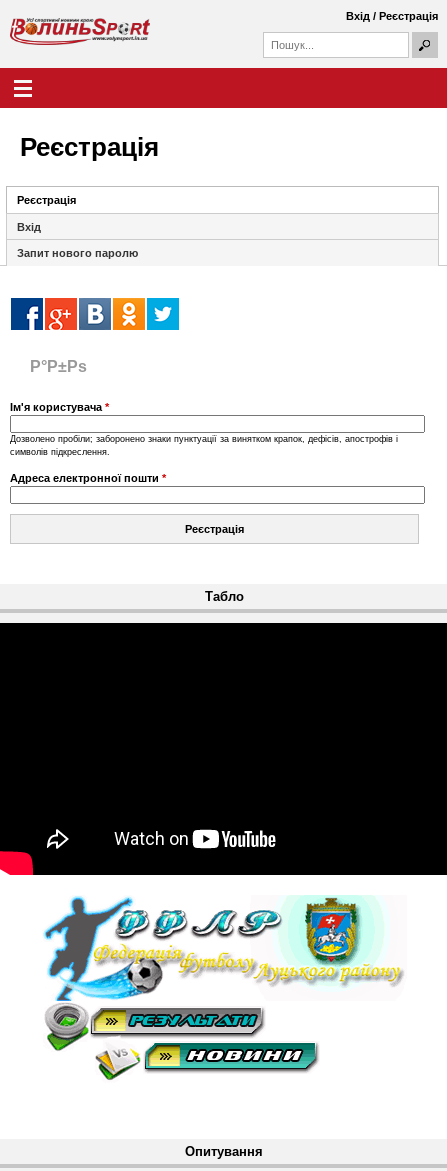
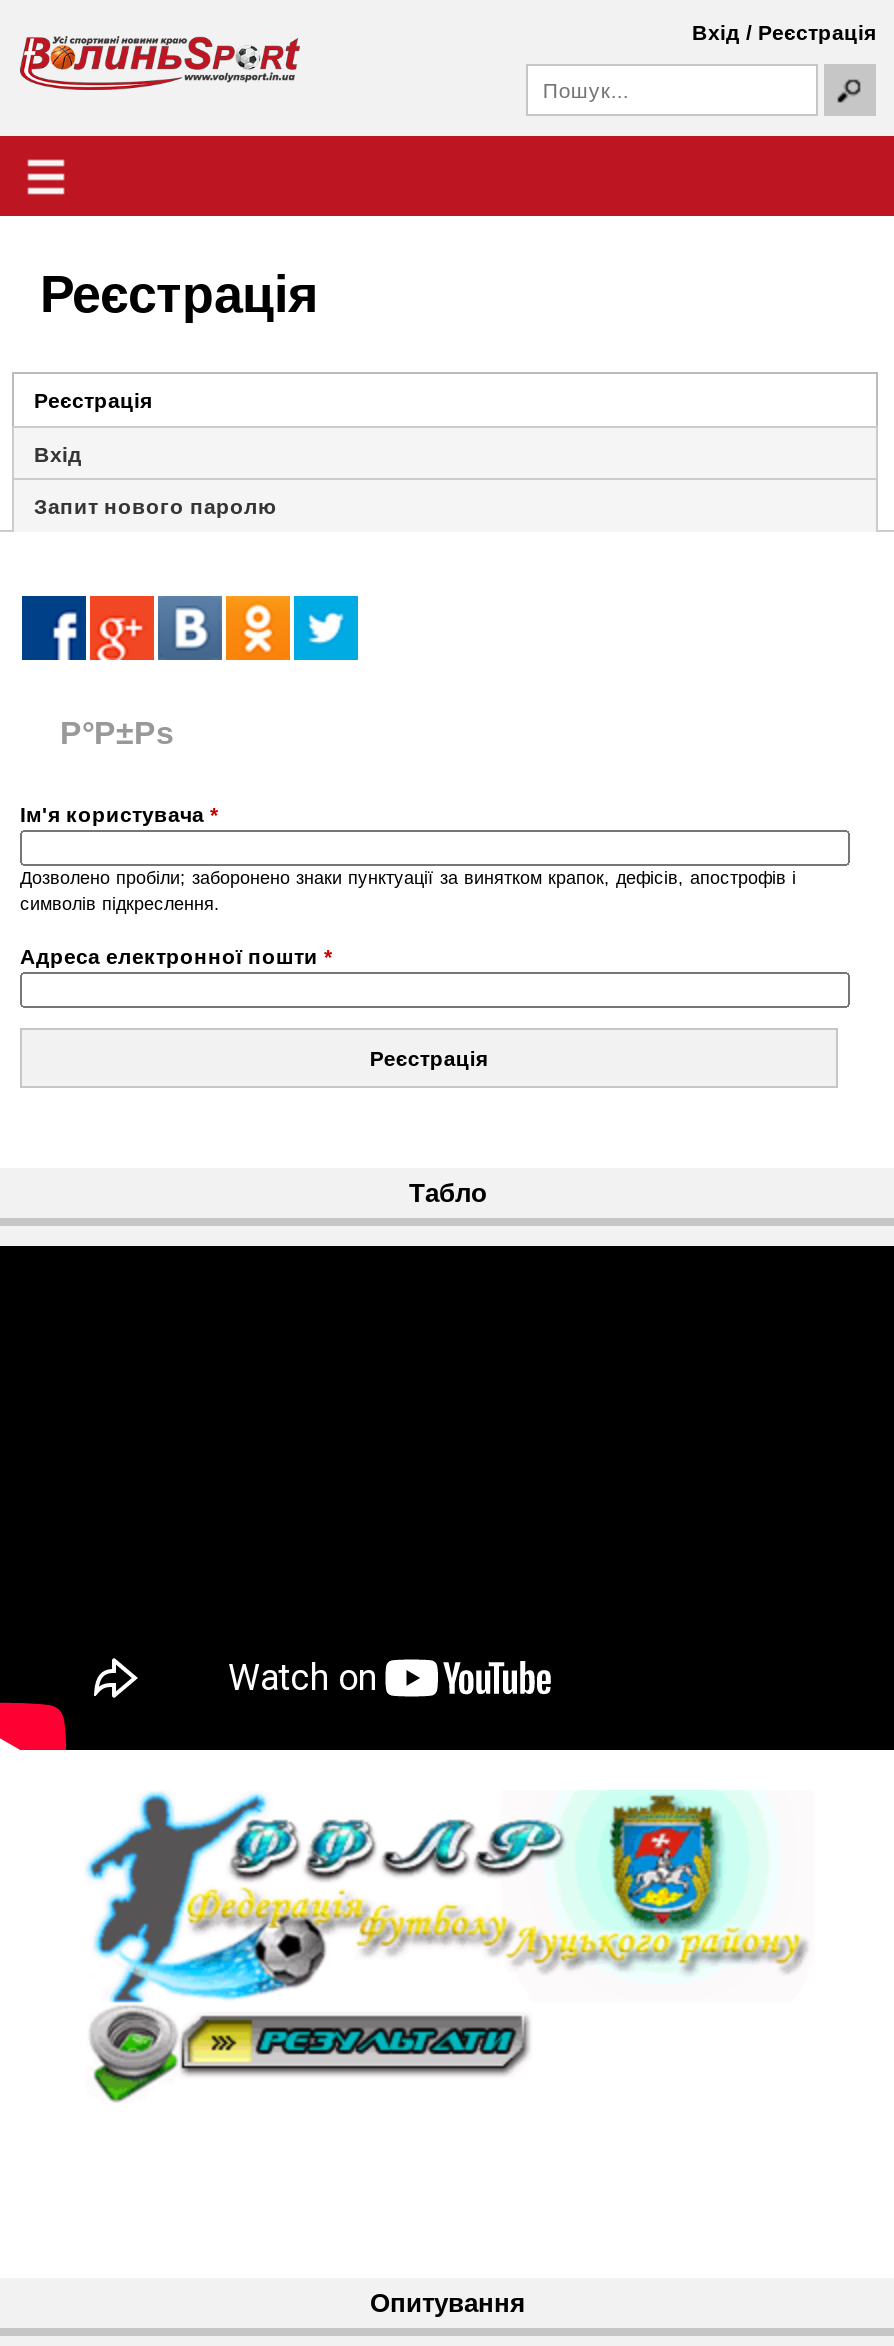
[95,1042,319,1081] [image] -> none

